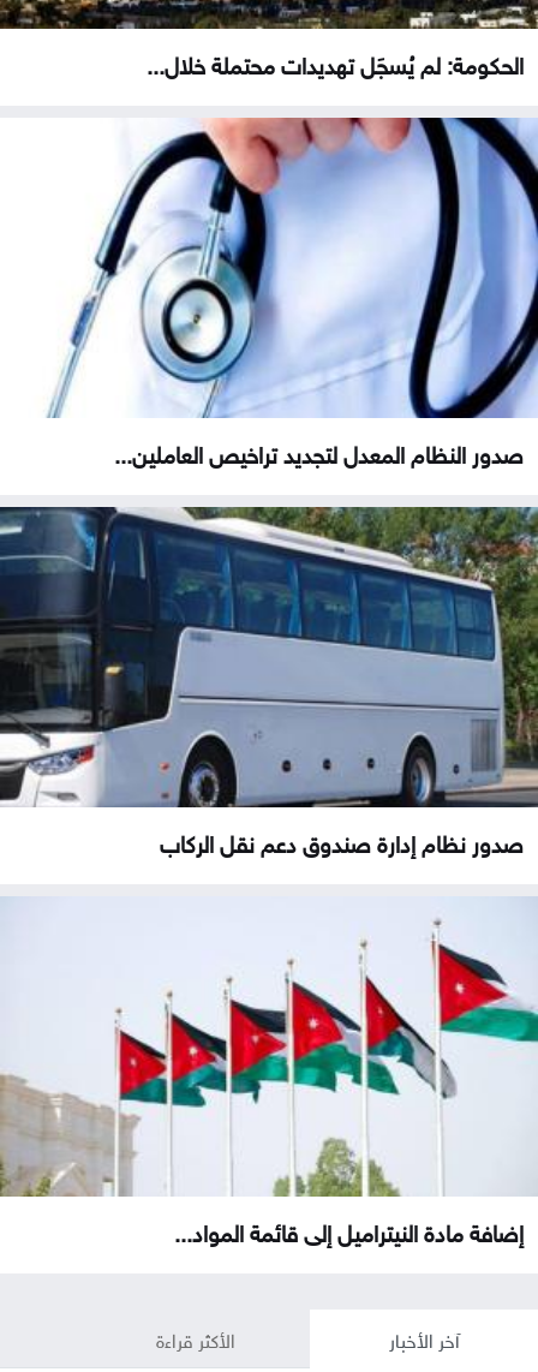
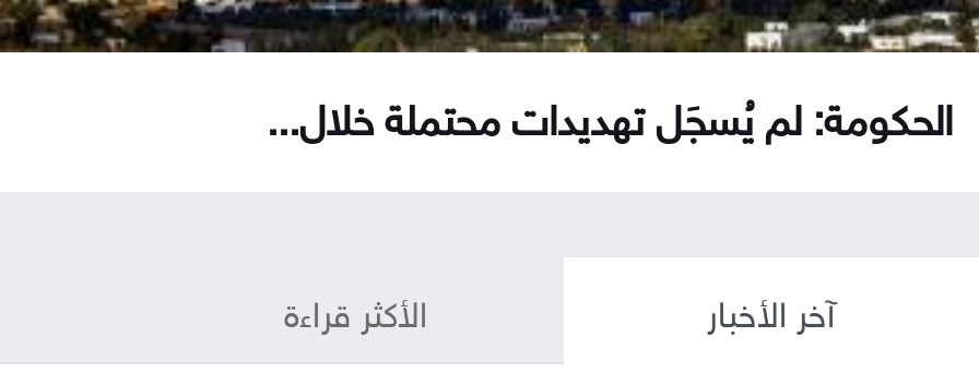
[46,117,534,471] [image] | صدور النظام المعدل لتجديد تراخيص العاملين... -> none
[4,505,534,860] [image] | صدور نظام إدارة صندوق دعم نقل الركاب -> none
[4,896,534,1249] [image] | إضافة مادة النيتراميل إلى قائمة المواد... -> none

